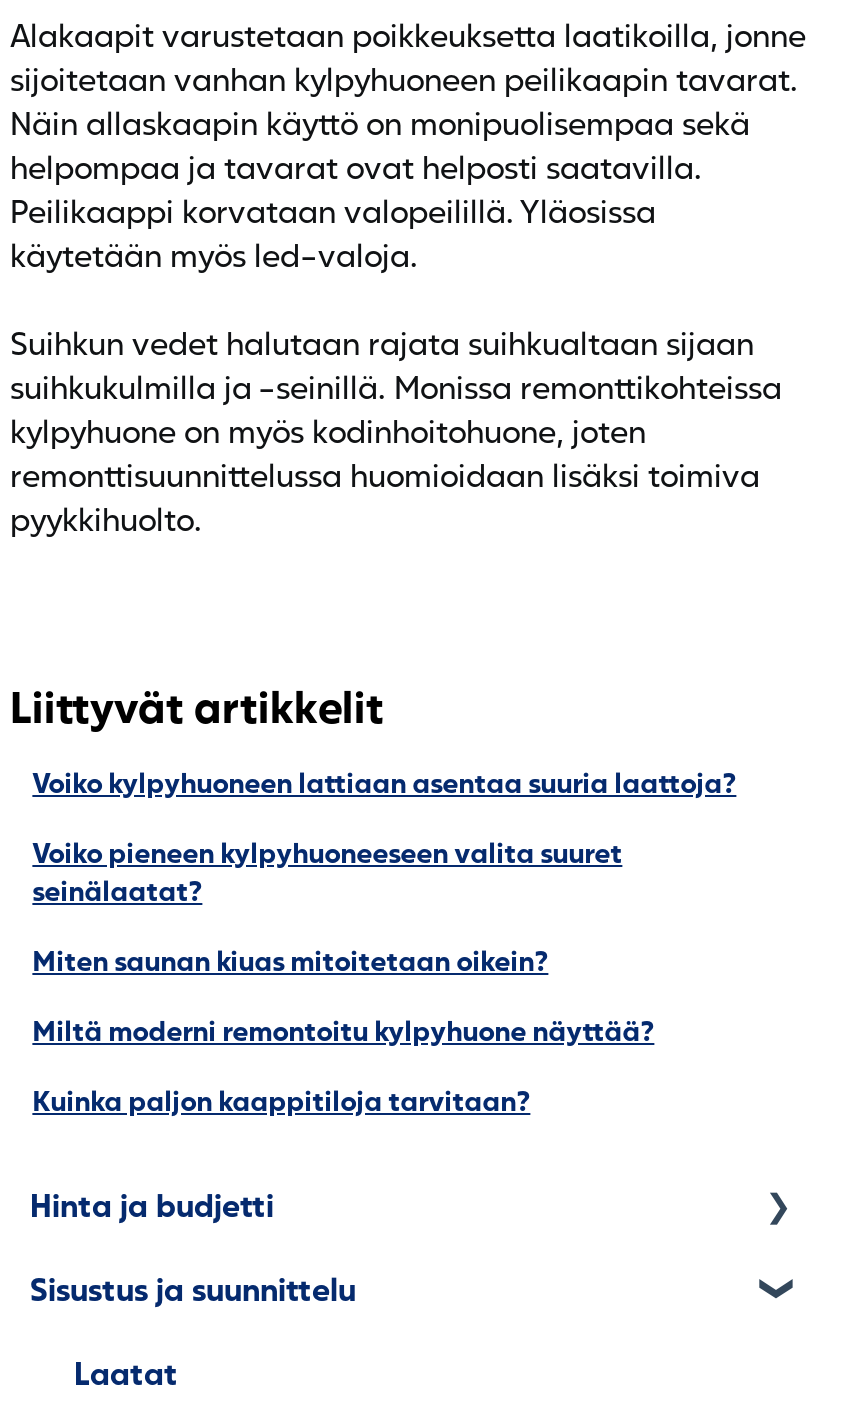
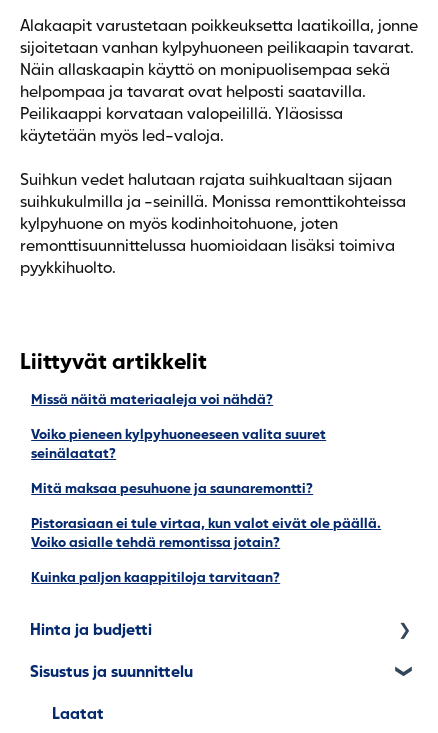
[32,765,736,799] Voiko kylpyhuoneen lattiaan asentaa suuria laattoja? -> [31,390,273,407] Missä näitä materiaaleja voi nähdä?
[32,943,548,977] Miten saunan kiuas mitoitetaan oikein? -> [31,479,313,496] Mitä maksaa pesuhuone ja saunaremontti?
[32,1013,654,1047] Miltä moderni remontoitu kylpyhuone näyttää? -> [31,514,381,550] Pistorasiaan ei tule virtaa, kun valot eivät ole päällä. | Voiko asialle tehdä remontissa jotain?

